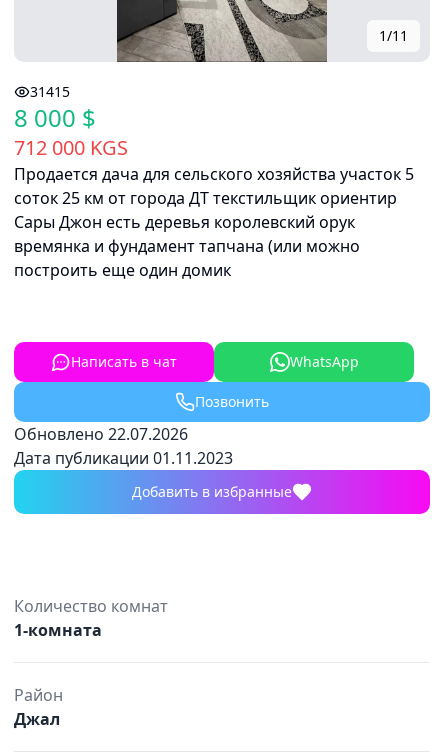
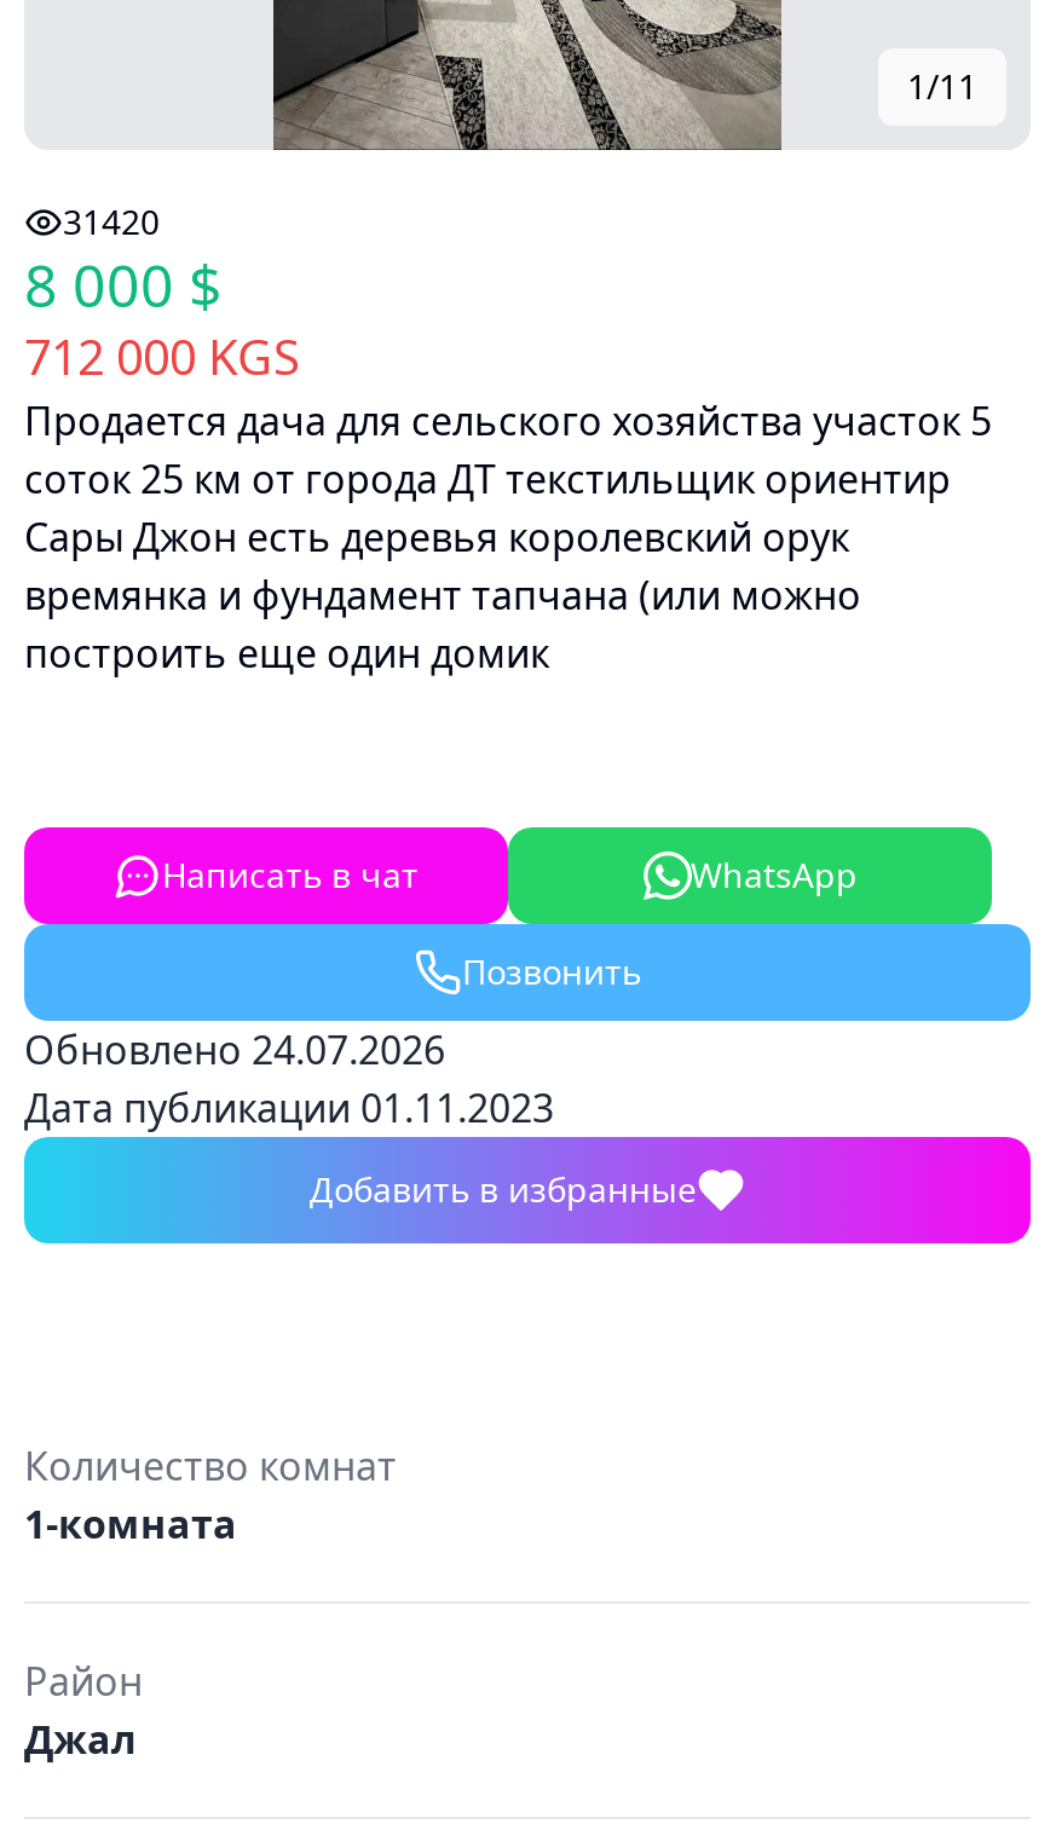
[30,82,70,101] 31415 -> [63,198,160,244] 31420
[14,423,188,445] Обновлено 22.07.2026 -> [24,1023,445,1076] Обновлено 24.07.2026

